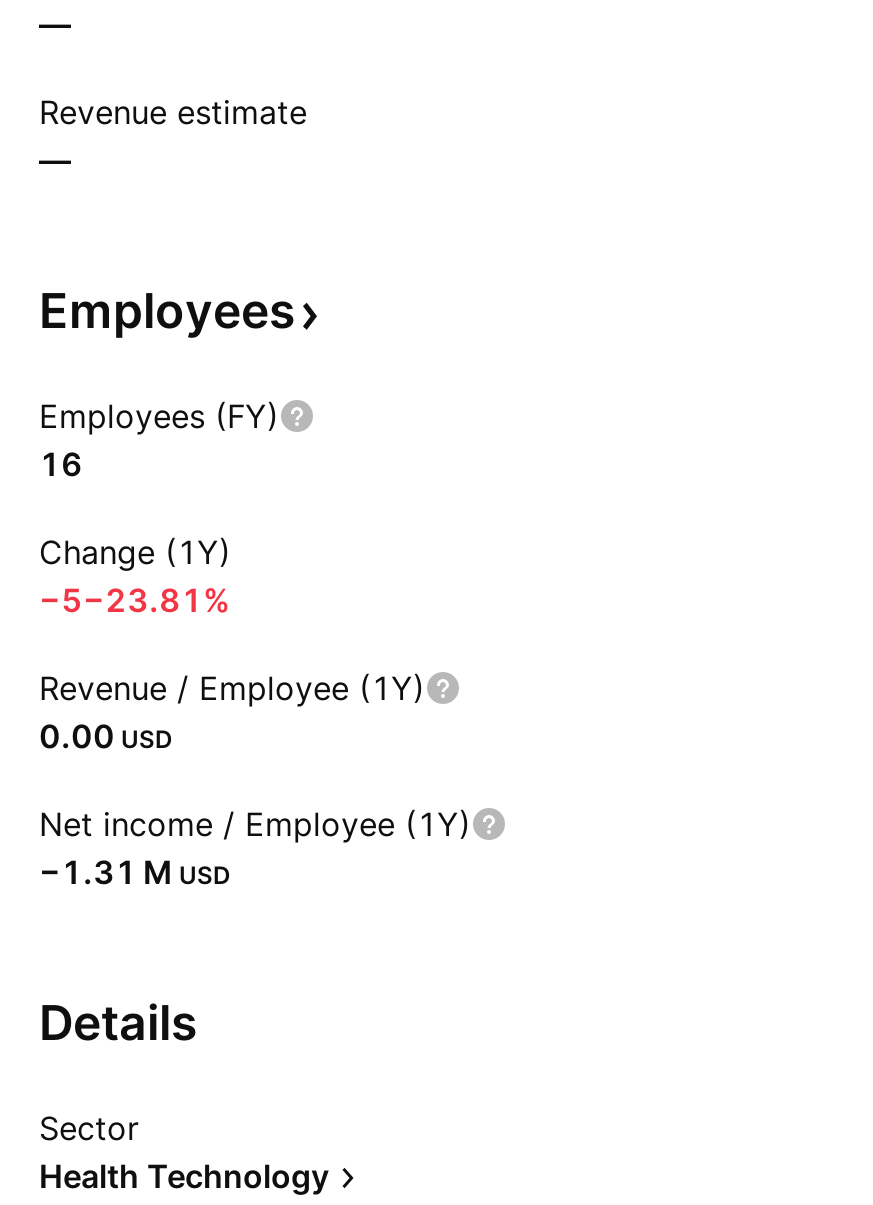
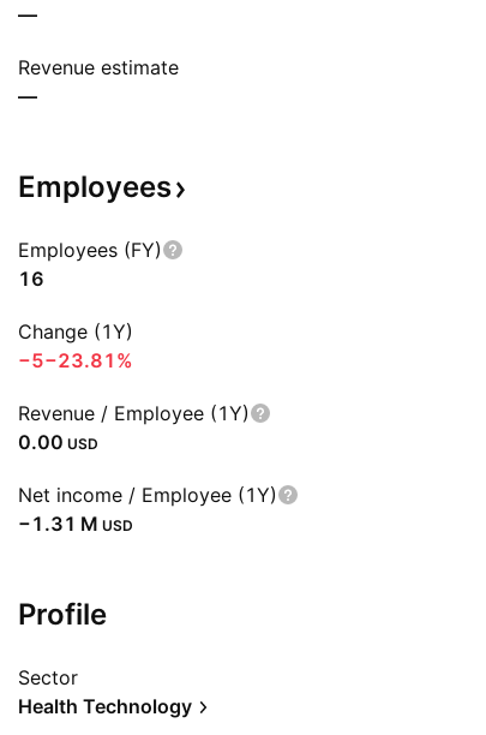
[39,994,197,1052] Details -> [18,597,107,632] Profile

